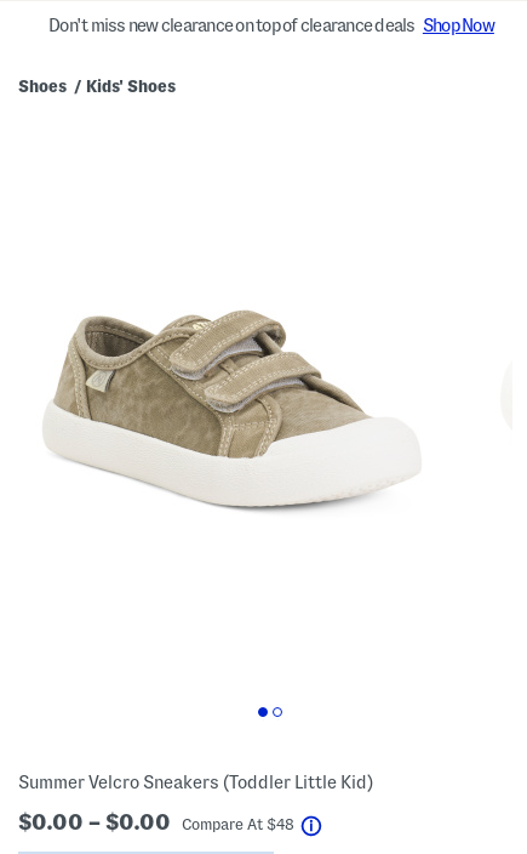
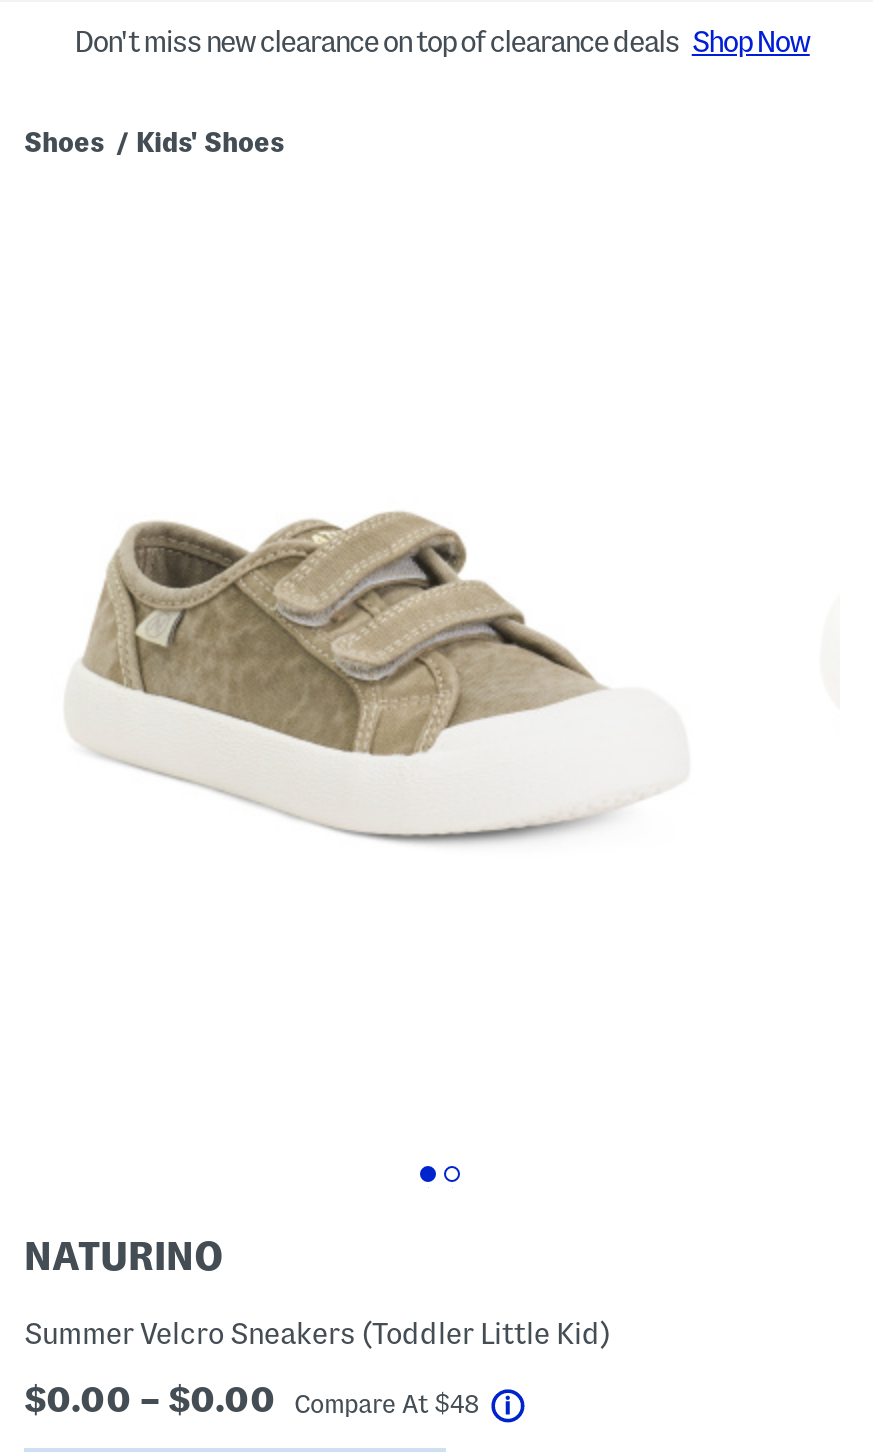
none -> [24,1234,224,1278] NATURINO

